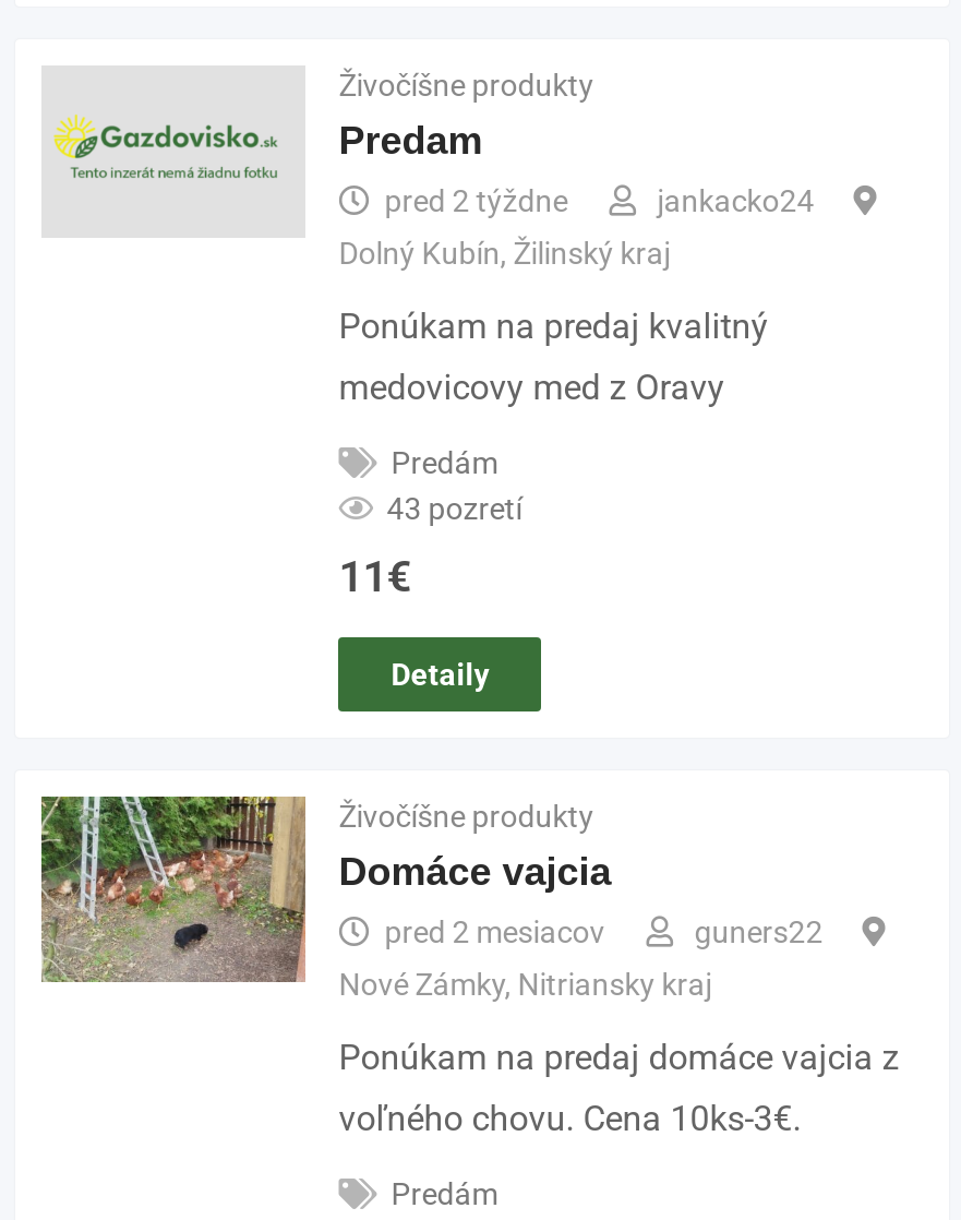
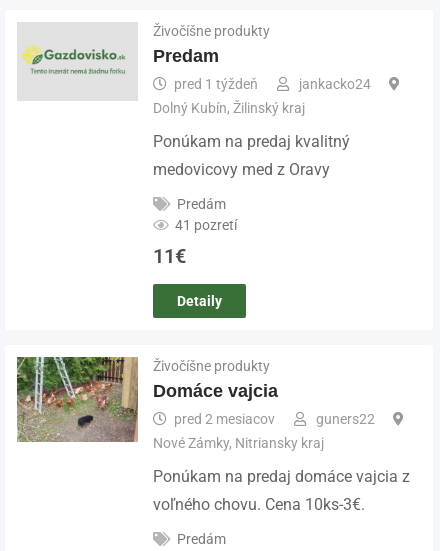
[384,183,568,218] pred 2 týždne -> [174,76,258,92] pred 1 týždeň
[387,491,522,526] 43 pozretí -> [175,217,237,233] 41 pozretí

